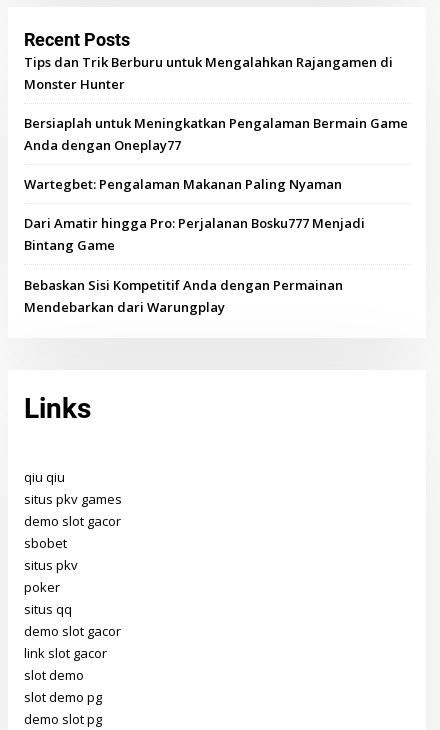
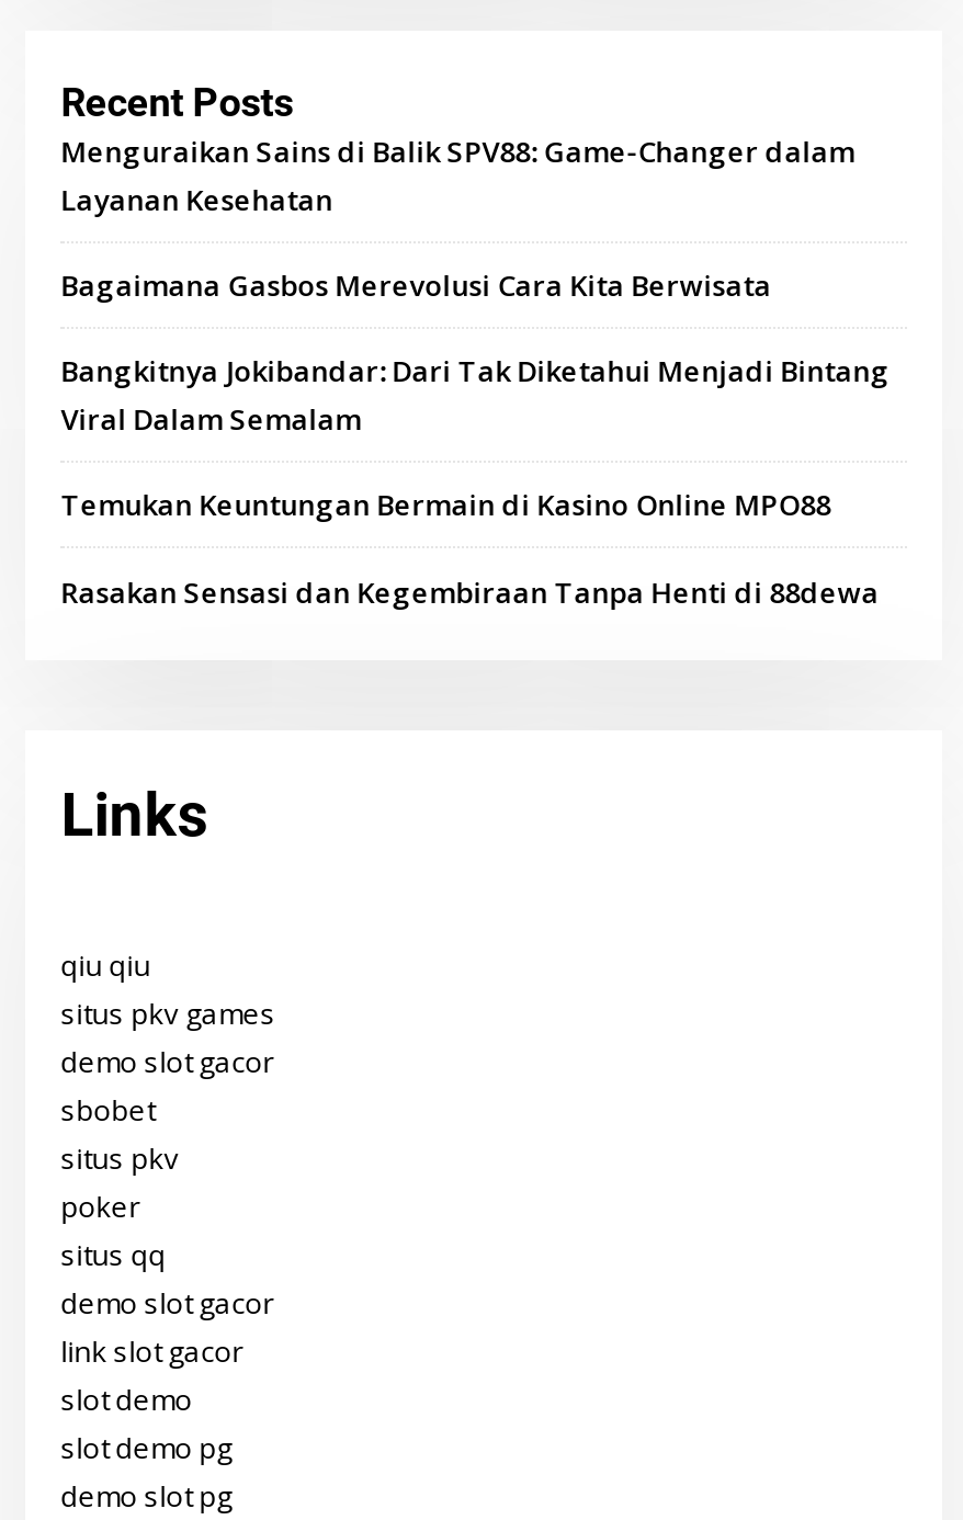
[24,52,393,92] Tips dan Trik Berburu untuk Mengalahkan Rajangamen di | Monster Hunter -> [61,131,855,218] Menguraikan Sains di Balik SPV88: Game-Changer dalam | Layanan Kesehatan
[24,114,408,154] Bersiaplah untuk Meningkatkan Pengalaman Bermain Game | Anda dengan Oneplay77 -> [61,265,771,304] Bagaimana Gasbos Merevolusi Cara Kita Berwisata
[24,175,342,193] Wartegbet: Pengalaman Makanan Paling Nyaman -> [61,351,890,439] Bangkitnya Jokibandar: Dari Tak Diketahui Menjadi Bintang | Viral Dalam Semalam
[24,214,365,254] Dari Amatir hingga Pro: Perjalanan Bosku777 Menjadi | Bintang Game -> [61,485,831,525] Temukan Keuntungan Bermain di Kasino Online MPO88
[24,275,343,315] Bebaskan Sisi Kompetitif Anda dengan Permainan | Mendebarkan dari Warungplay -> [61,571,879,611] Rasakan Sensasi dan Kegembiraan Tanpa Henti di 88dewa

